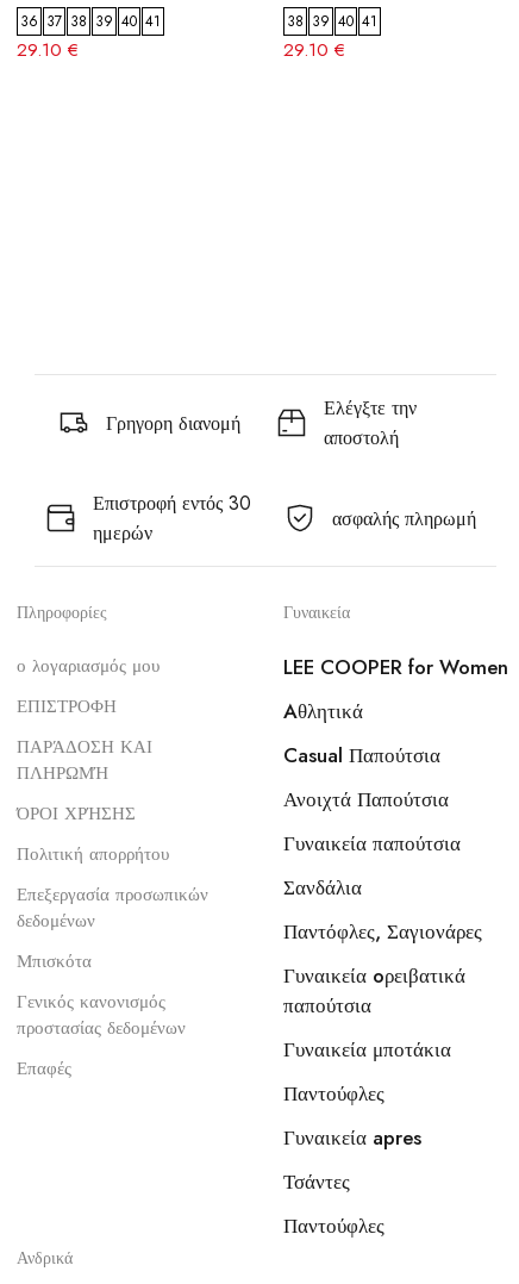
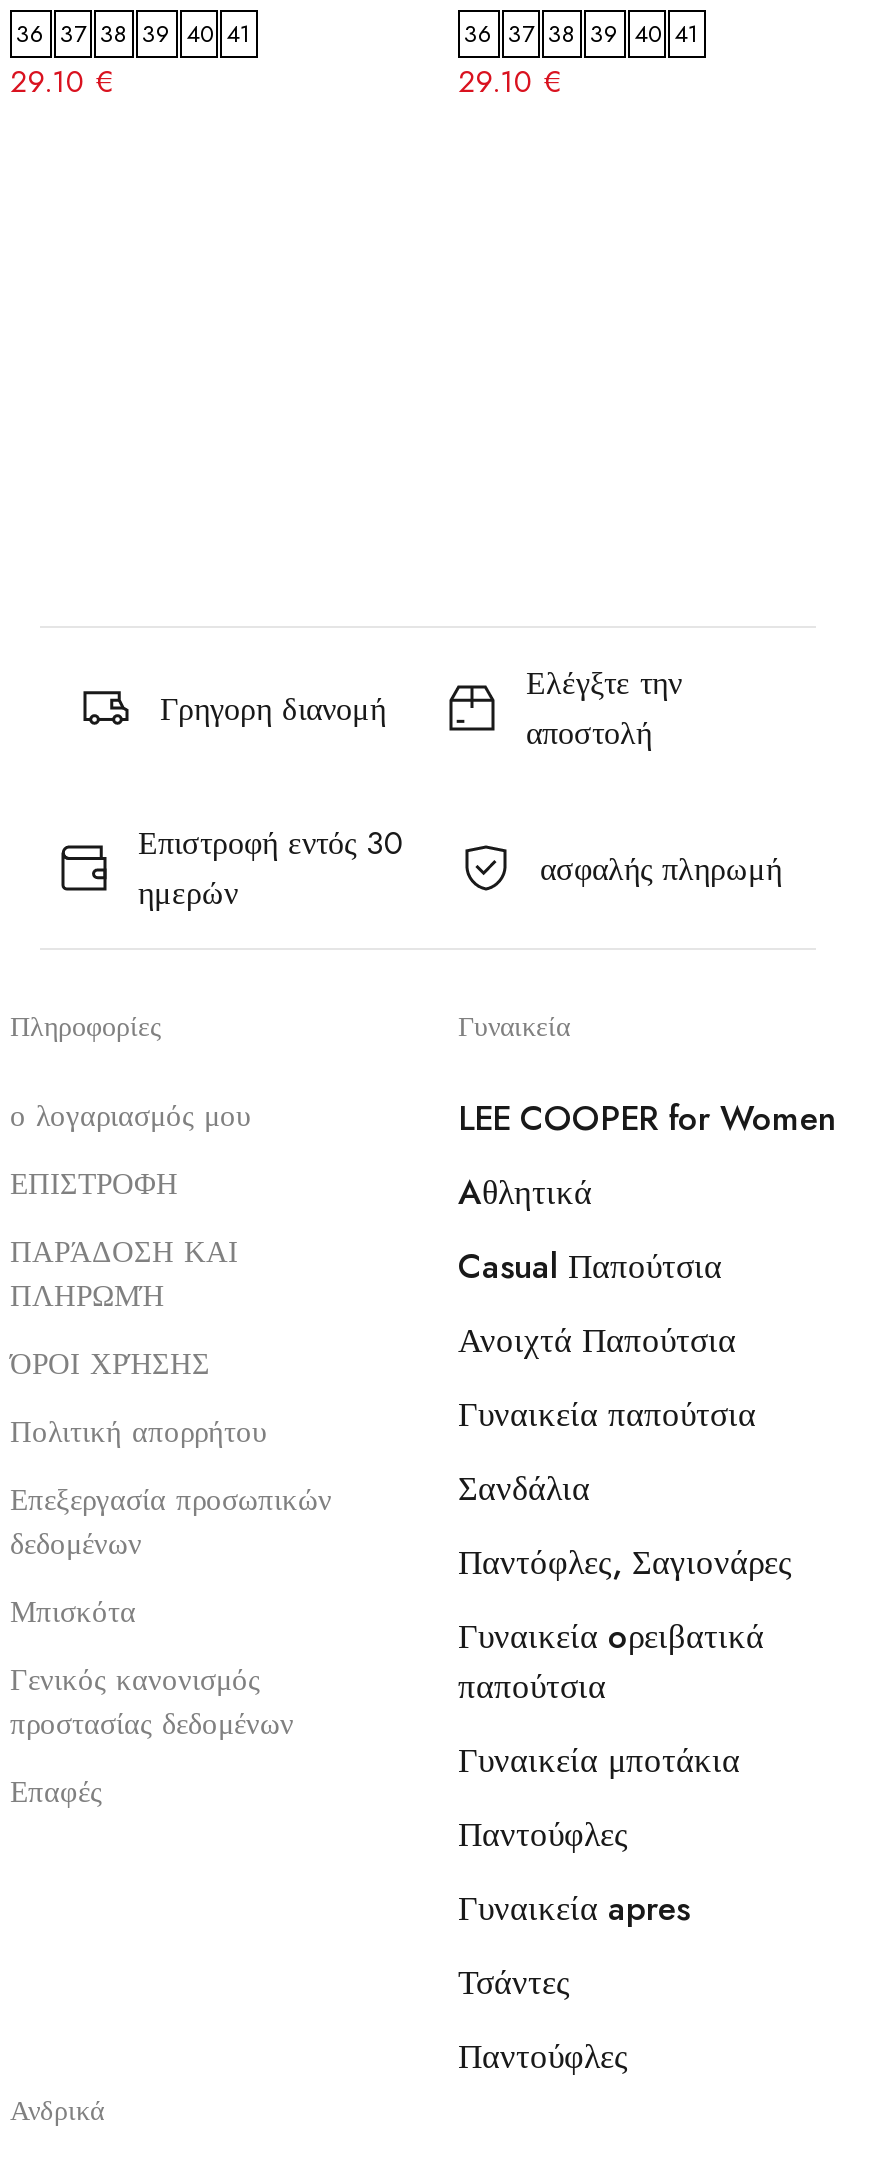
[287,11,377,32] 38 39 40 41 -> [464,16,700,52] 36 37 38 39 40 41

